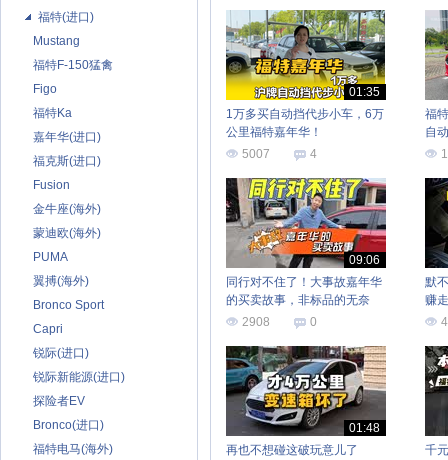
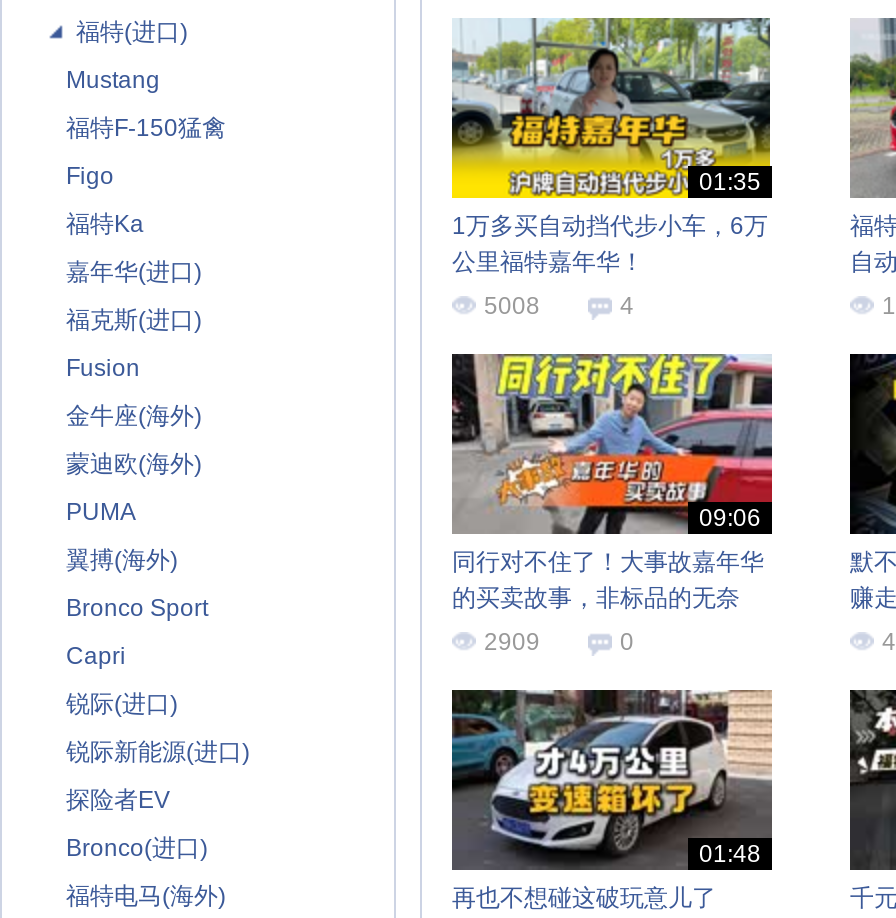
[242,147,270,161] 5007 -> [484,292,540,320] 5008
[242,315,270,329] 2908 -> [484,628,540,656] 2909

